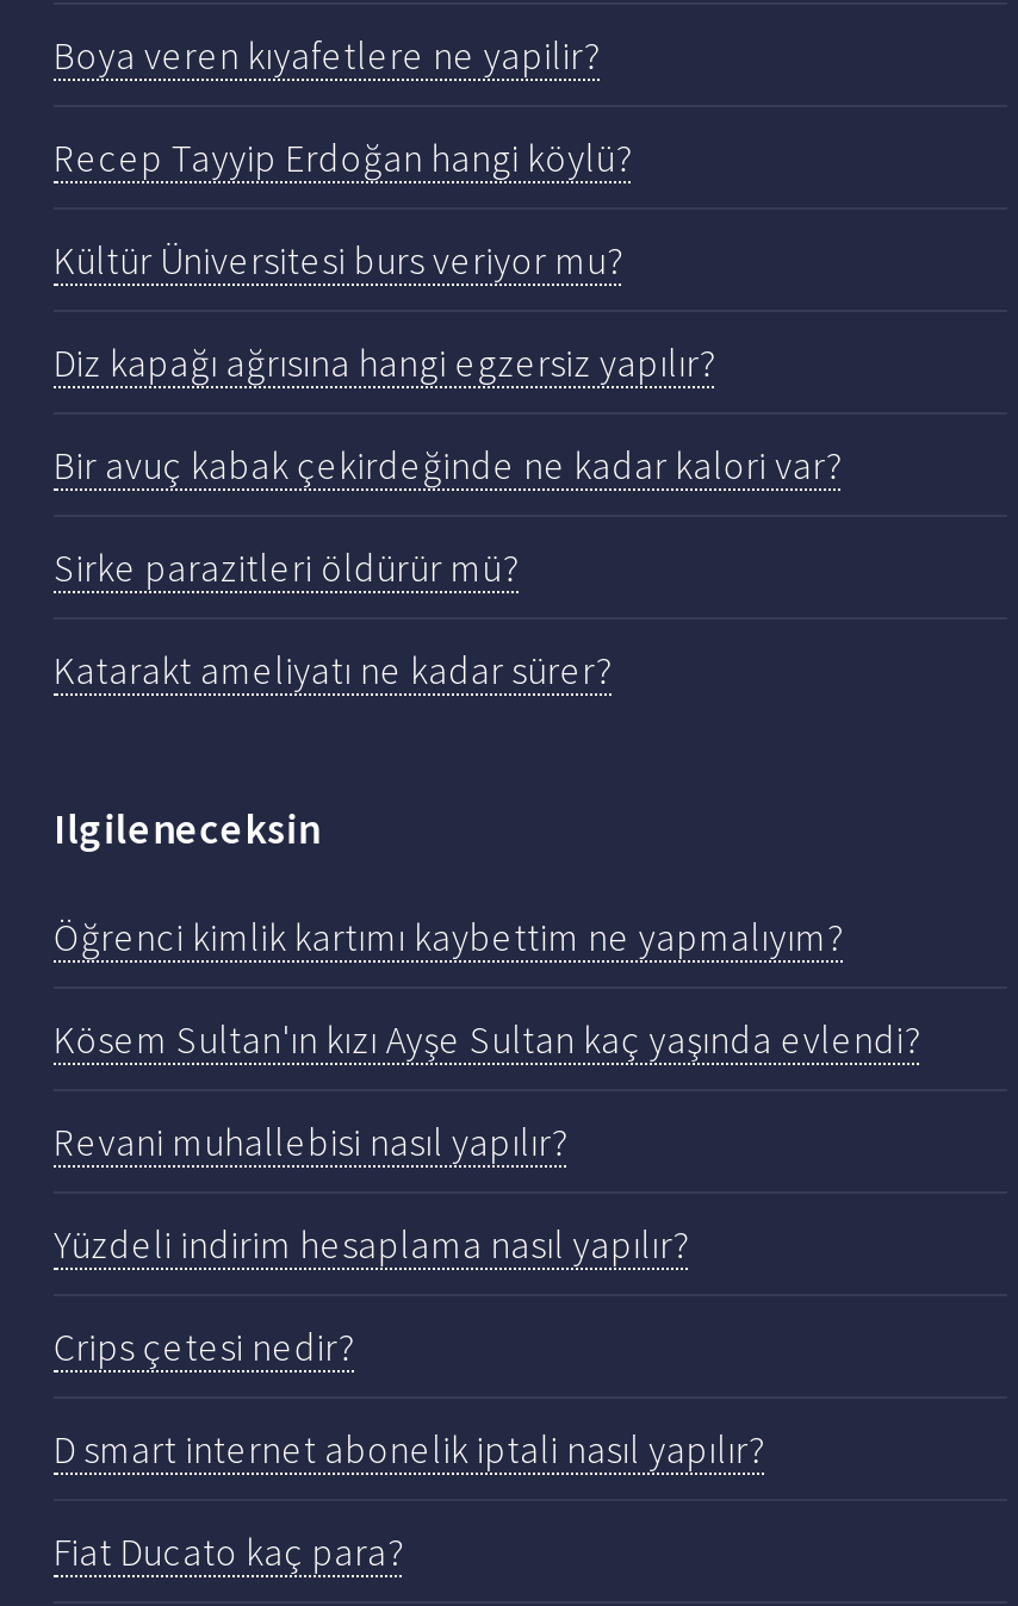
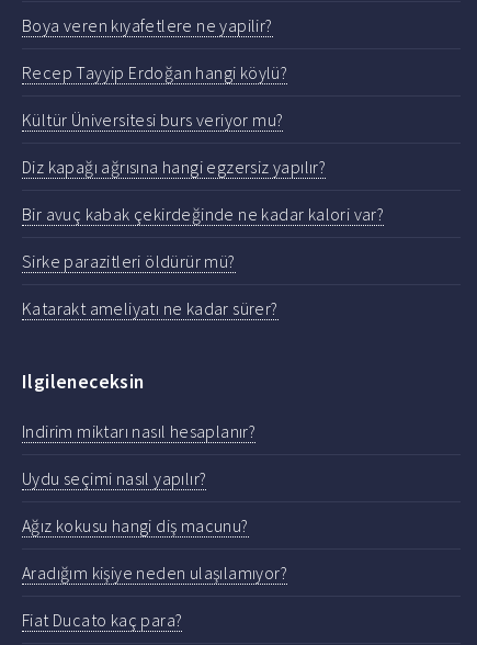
[54,913,920,1473] Öğrenci kimlik kartımı kaybettim ne yapmalıyım? | Kösem Sultan'ın kızı Ayşe Sultan kaç yaşında evlendi? | Revani muhallebisi nasıl yapılır? | Yüzdeli indirim hesaplama nasıl yapılır? | Crips çetesi nedir? | D smart internet abonelik iptali nasıl yapılır? -> [22,420,287,584] Indirim miktarı nasıl hesaplanır? | Uydu seçimi nasıl yapılır? | Ağız kokusu hangi diş macunu? | Aradığım kişiye neden ulaşılamıyor?

